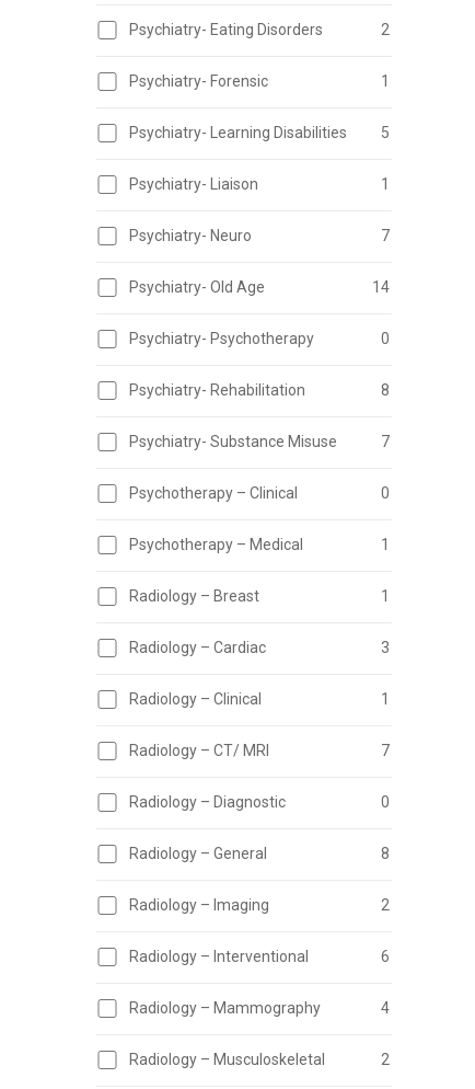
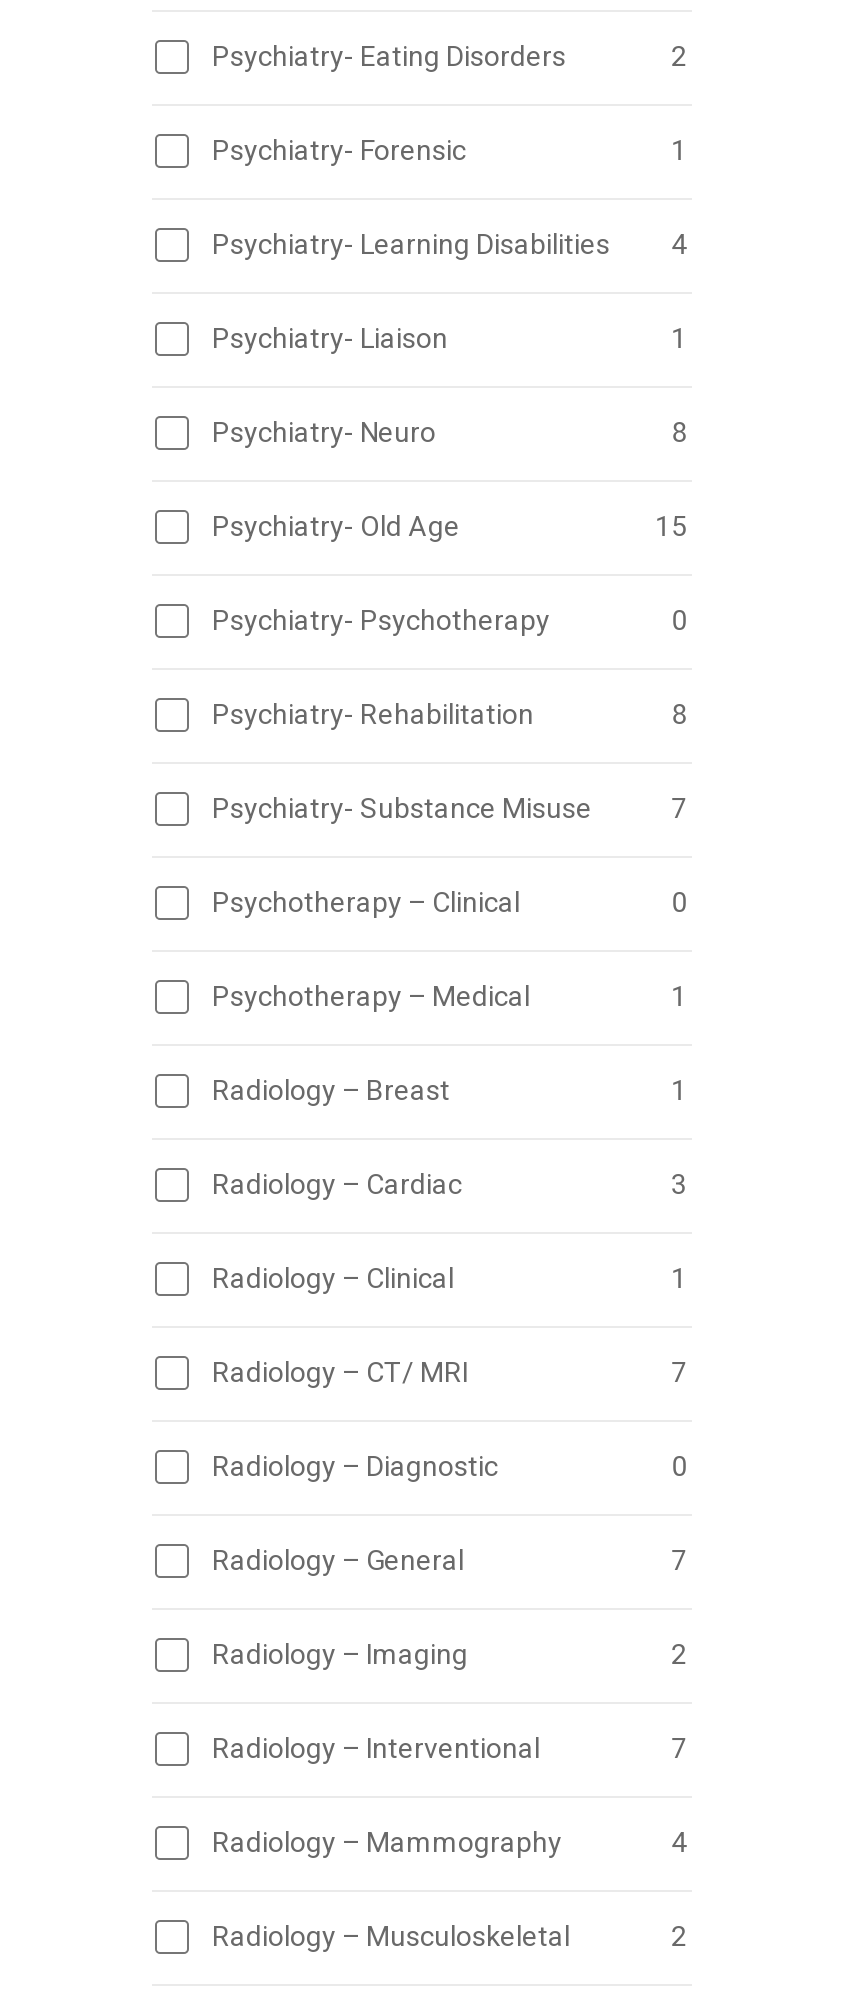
[129,124,389,141] Psychiatry- Learning Disabilities 5 -> [212,228,687,260] Psychiatry- Learning Disabilities 4
[380,227,389,244] 7 -> [671,416,687,448] 8
[372,278,389,296] 14 -> [655,510,687,542] 15
[380,845,389,862] 8 -> [671,1544,687,1576] 7
[380,948,389,965] 6 -> [671,1732,687,1764] 7

